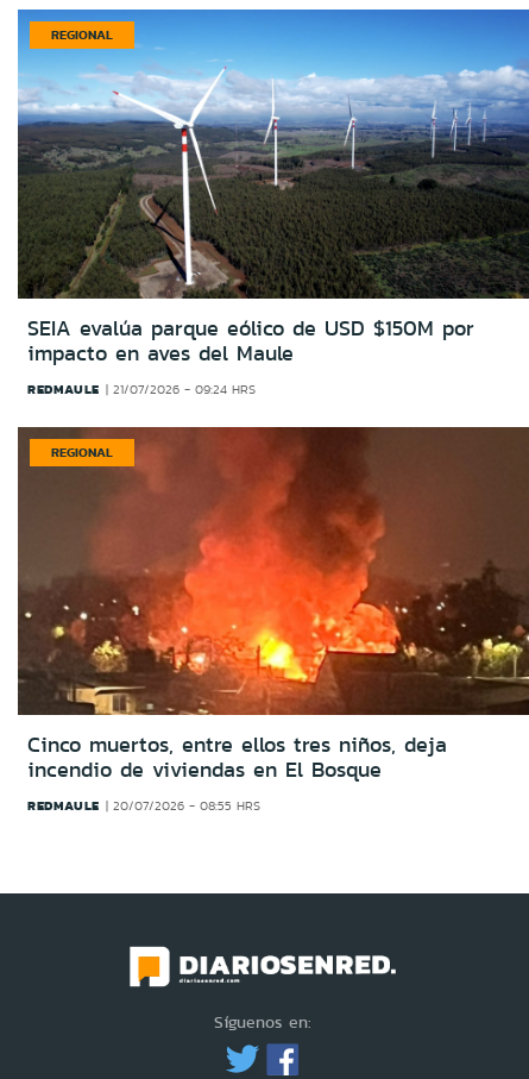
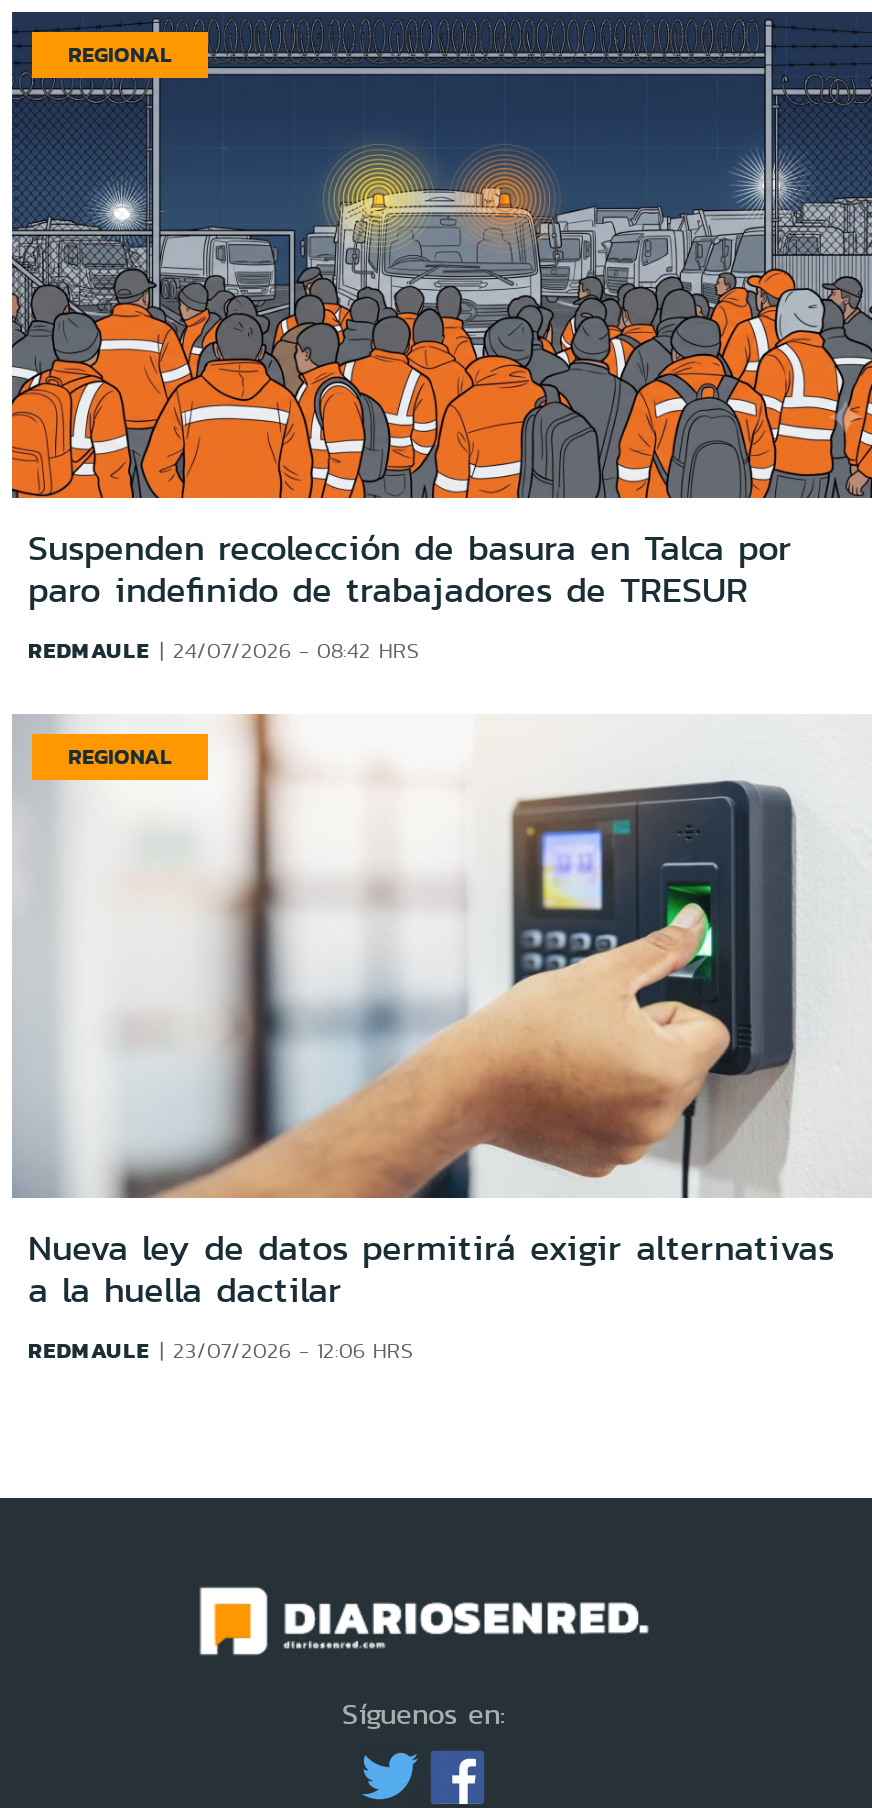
[17,8,525,369] [image] | SEIA evalúa parque eólico de USD $150M por | impacto en aves del Maule -> [10,10,866,616] [image] | Suspenden recolección de basura en Talca por | paro indefinido de trabajadores de TRESUR
[27,379,256,398] REDMAULE 21/07/2026 - 09:24 HRS -> [28,634,419,666] REDMAULE 24/07/2026 - 08:42 HRS
[17,426,525,786] [image] | Cinco muertos, entre ellos tres niños, deja | incendio de viviendas en El Bosque -> [12,712,866,1317] [image] | Nueva ley de datos permitirá exigir alternativas | a la huella dactilar
[27,796,261,815] REDMAULE 20/07/2026 - 08:55 HRS -> [28,1335,413,1367] REDMAULE 23/07/2026 - 12:06 HRS

